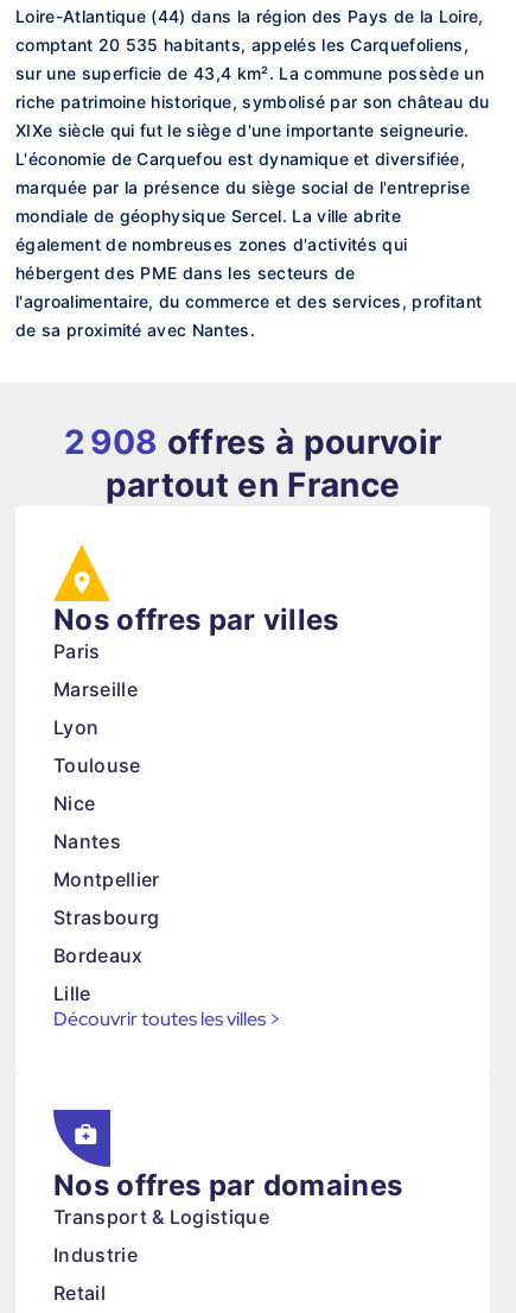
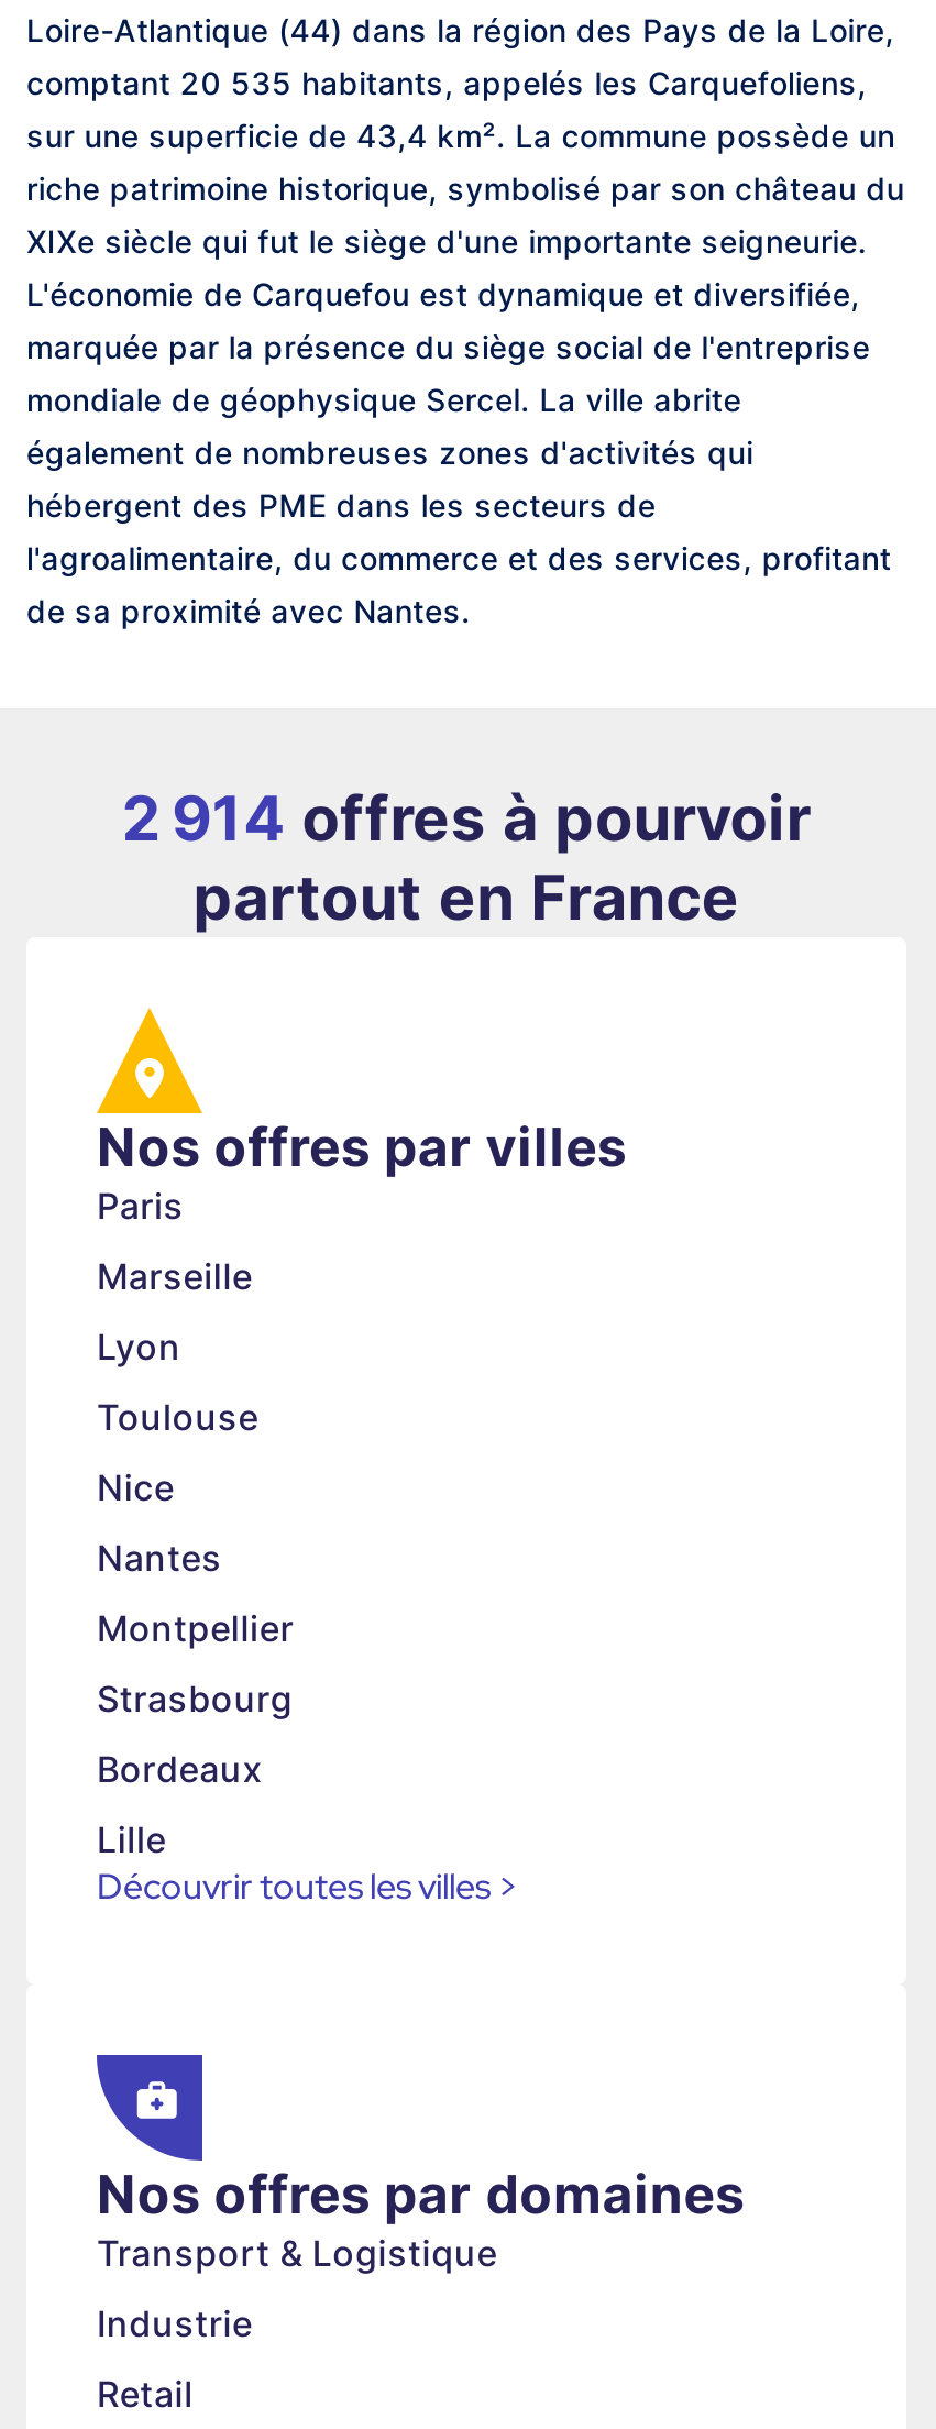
[64,422,442,462] 2 908 offres à pourvoir -> [122,781,811,856] 2 914 offres à pourvoir

